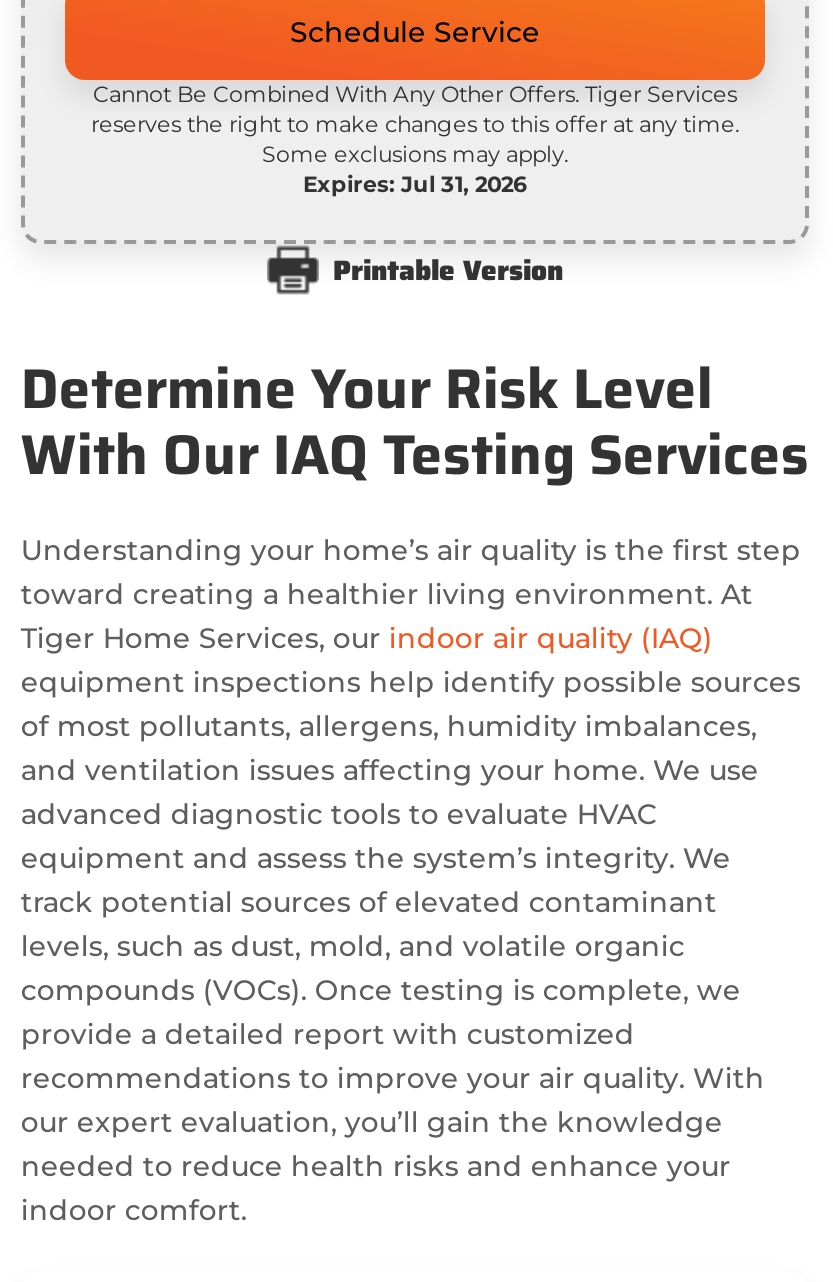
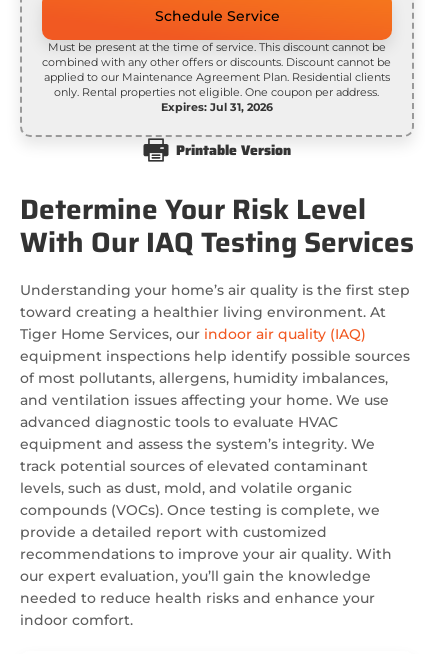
[91,80,739,168] Cannot Be Combined With Any Other Offers. Tiger Services | reserves the right to make changes to this offer at any time. | Some exclusions may apply. -> [42,40,391,99] Must be present at the time of service. This discount cannot be | combined with any other offers or discounts. Discount cannot be | applied to our Maintenance Agreement Plan. Residential clients | only. Rental properties not eligible. One coupon per address.

